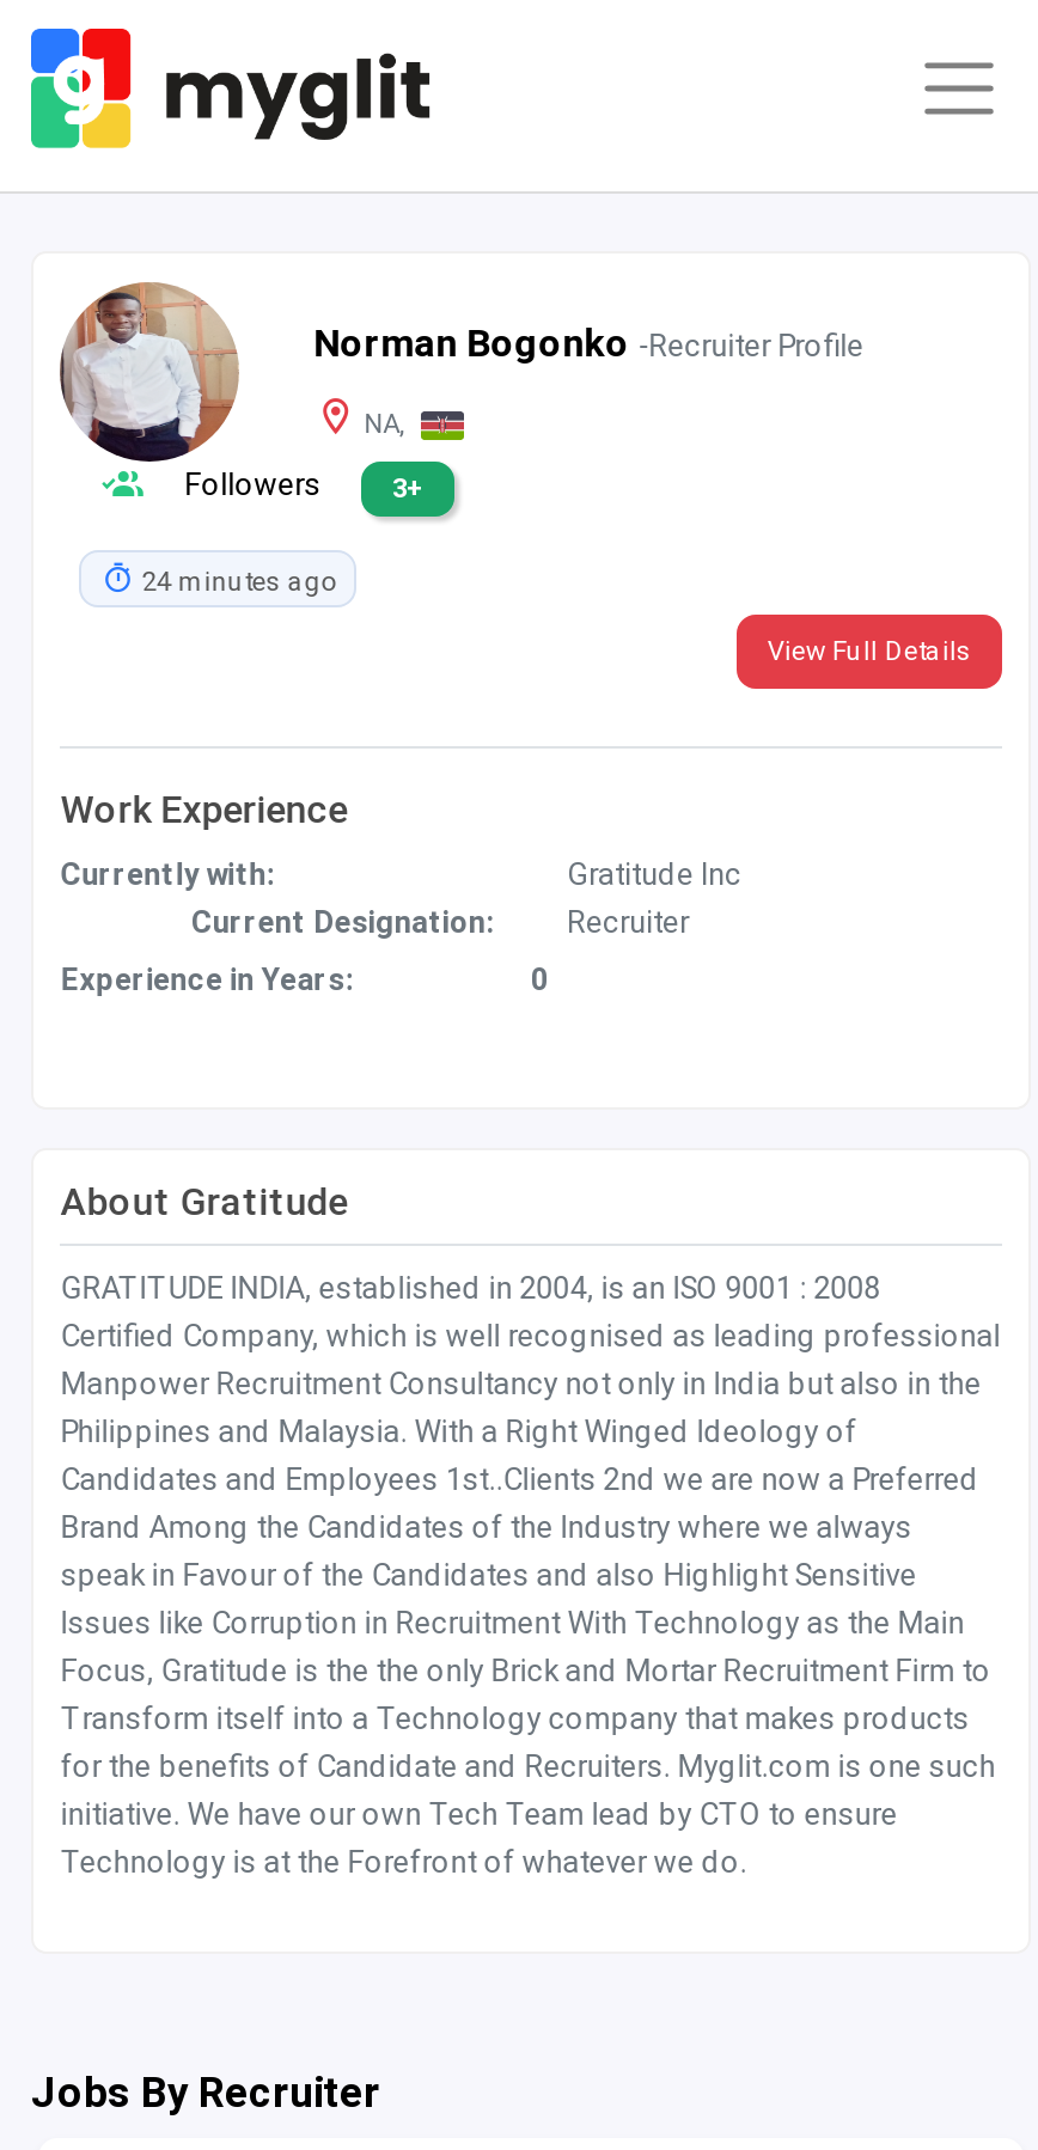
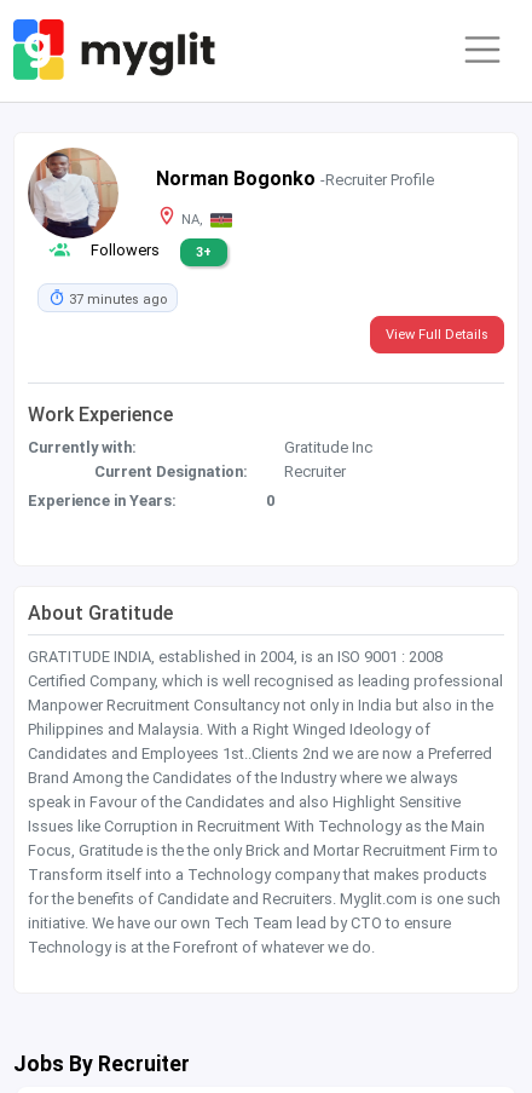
[134,567,335,598] 24 minutes ago -> [66,292,167,307] 37 minutes ago

